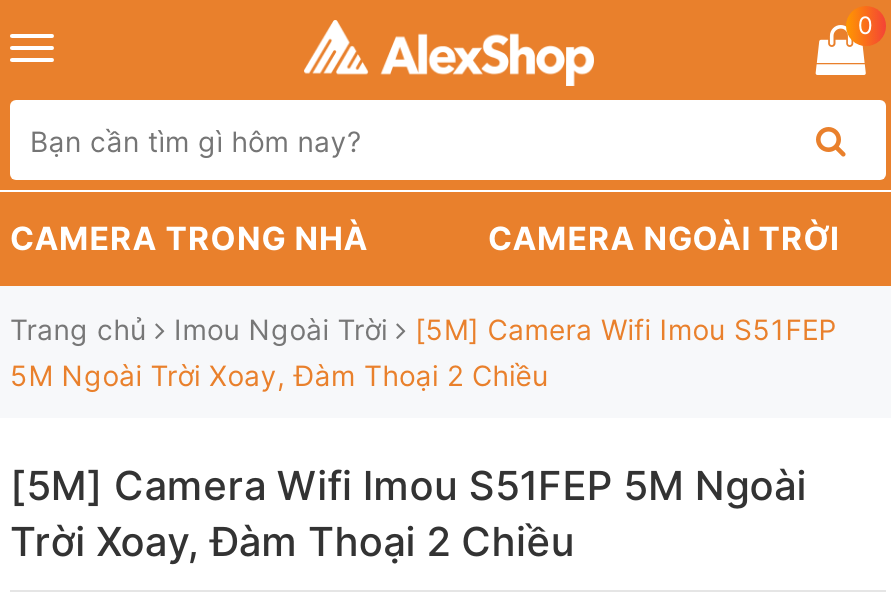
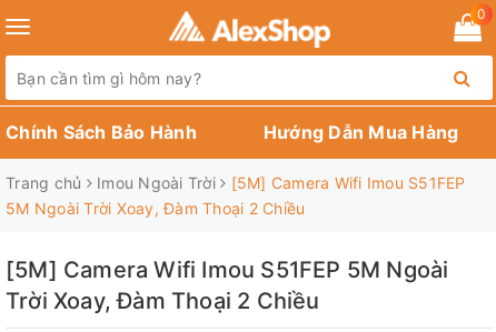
[10,218,838,258] CAMERA TRONG NHÀ | CAMERA NGOÀI TRỜI -> [6,121,458,143] Chính Sách Bảo Hành | Hướng Dẫn Mua Hàng

